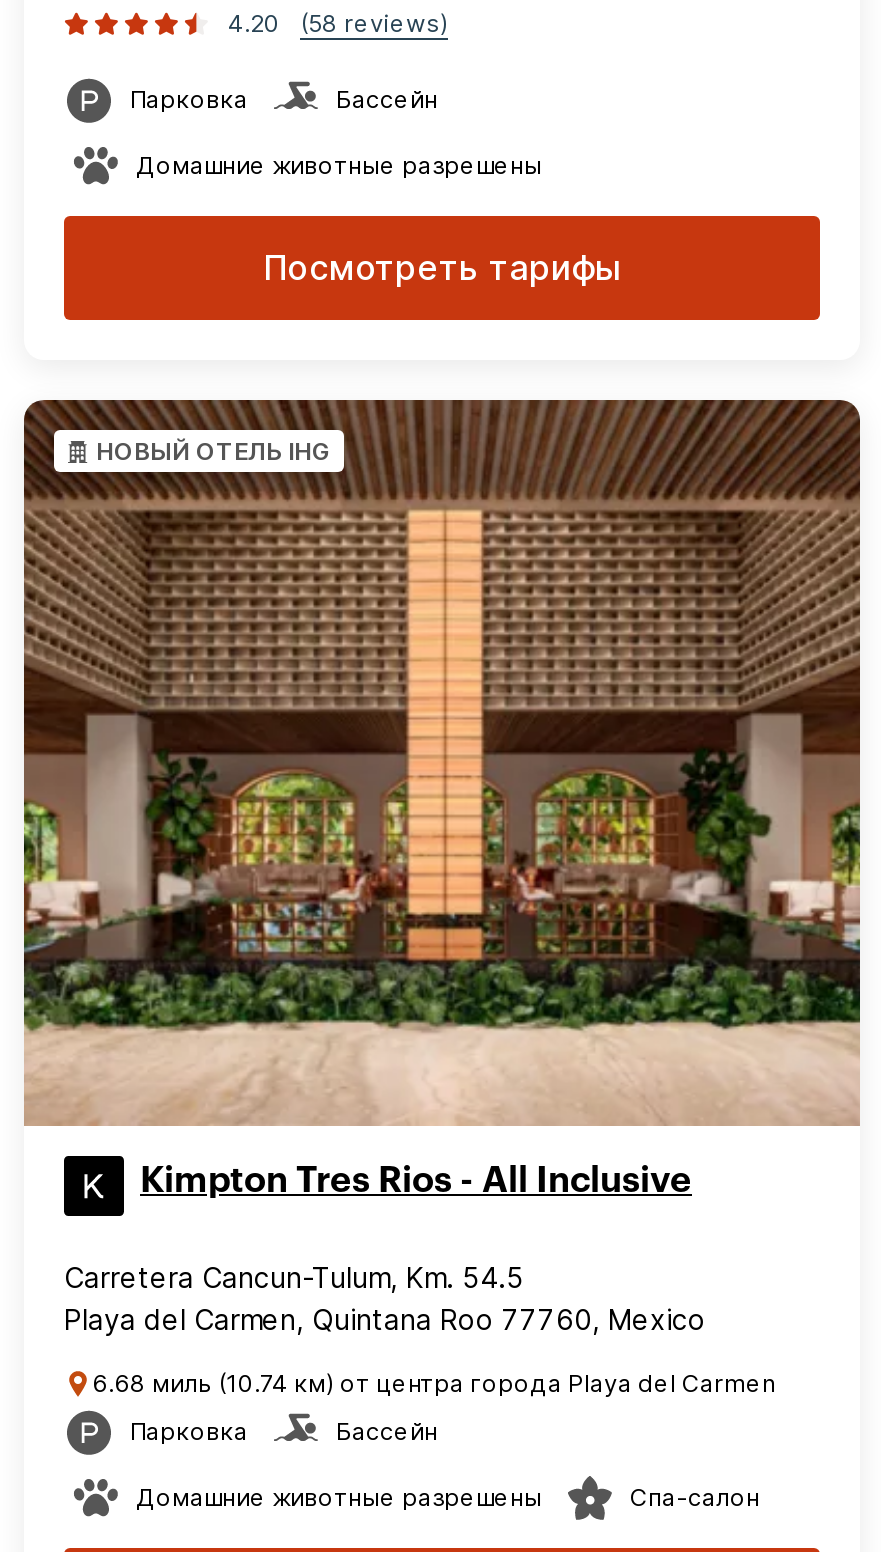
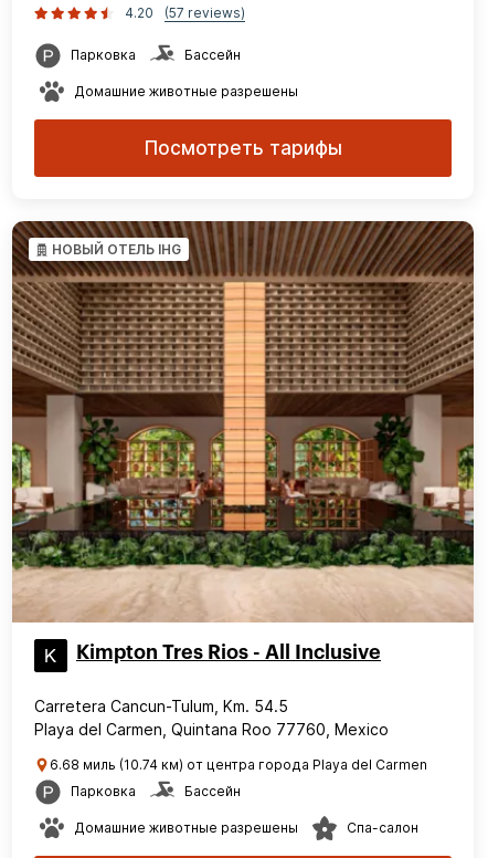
[228,8,448,38] 4.20 (58 reviews) -> [125,4,245,21] 4.20 (57 reviews)

